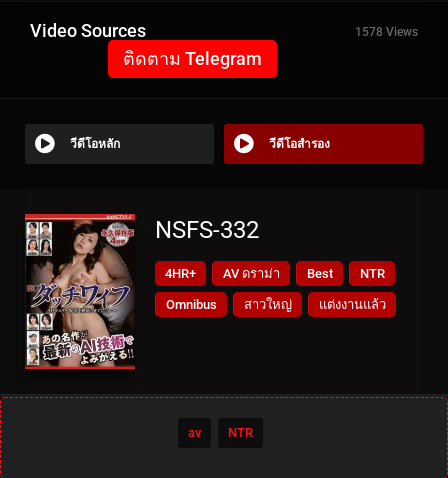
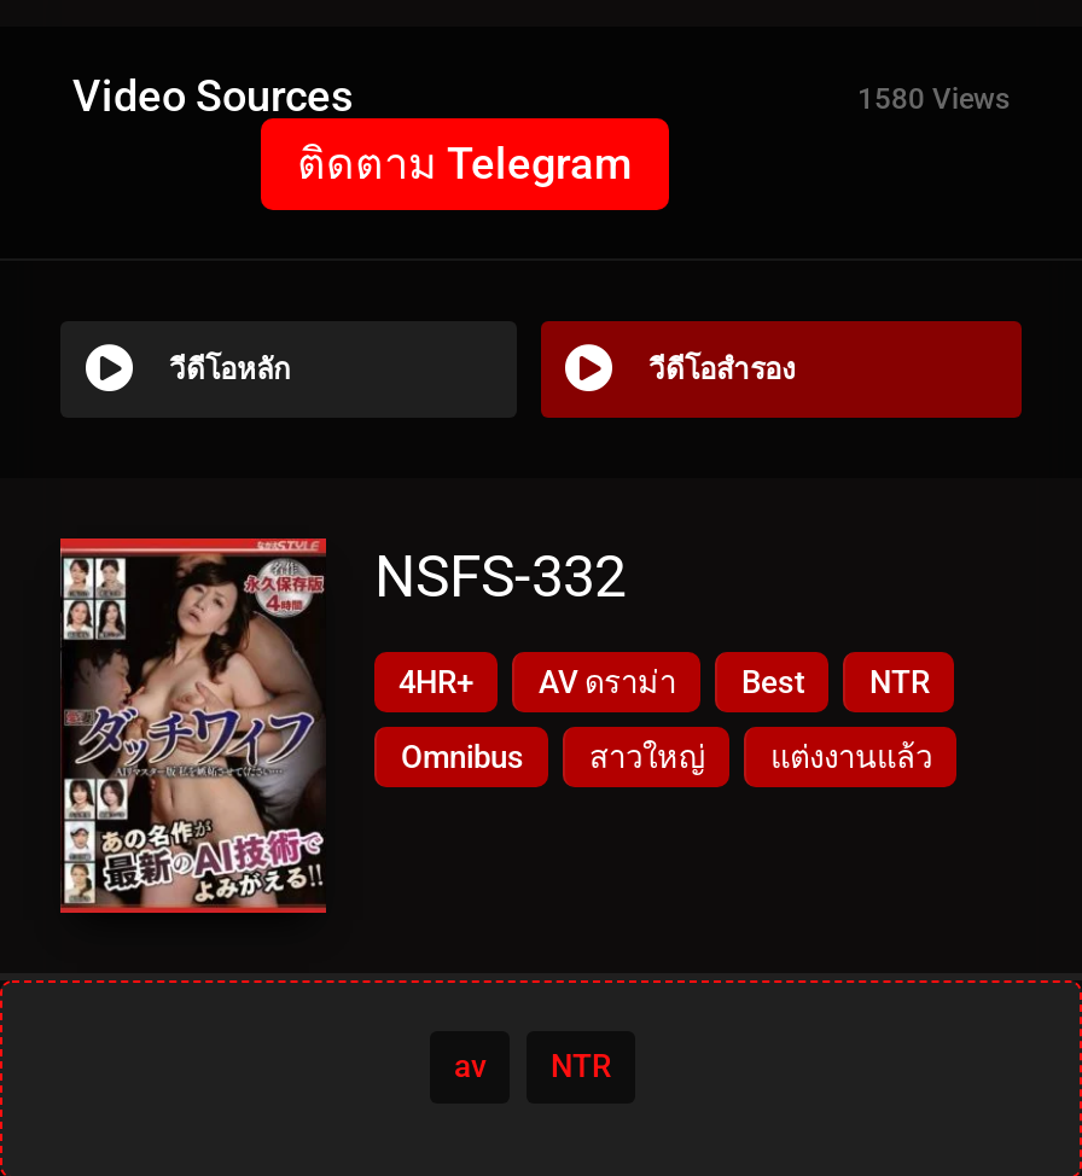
[355,25,418,39] 1578 Views -> [857,82,1010,116] 1580 Views

